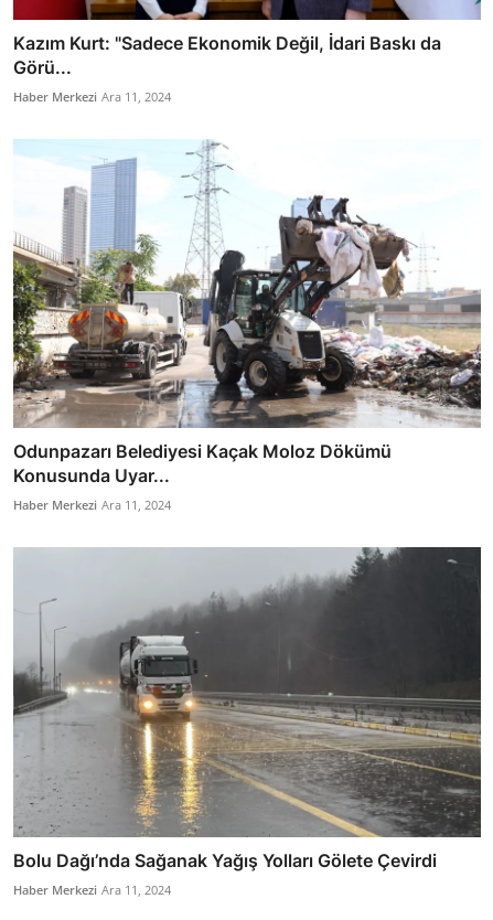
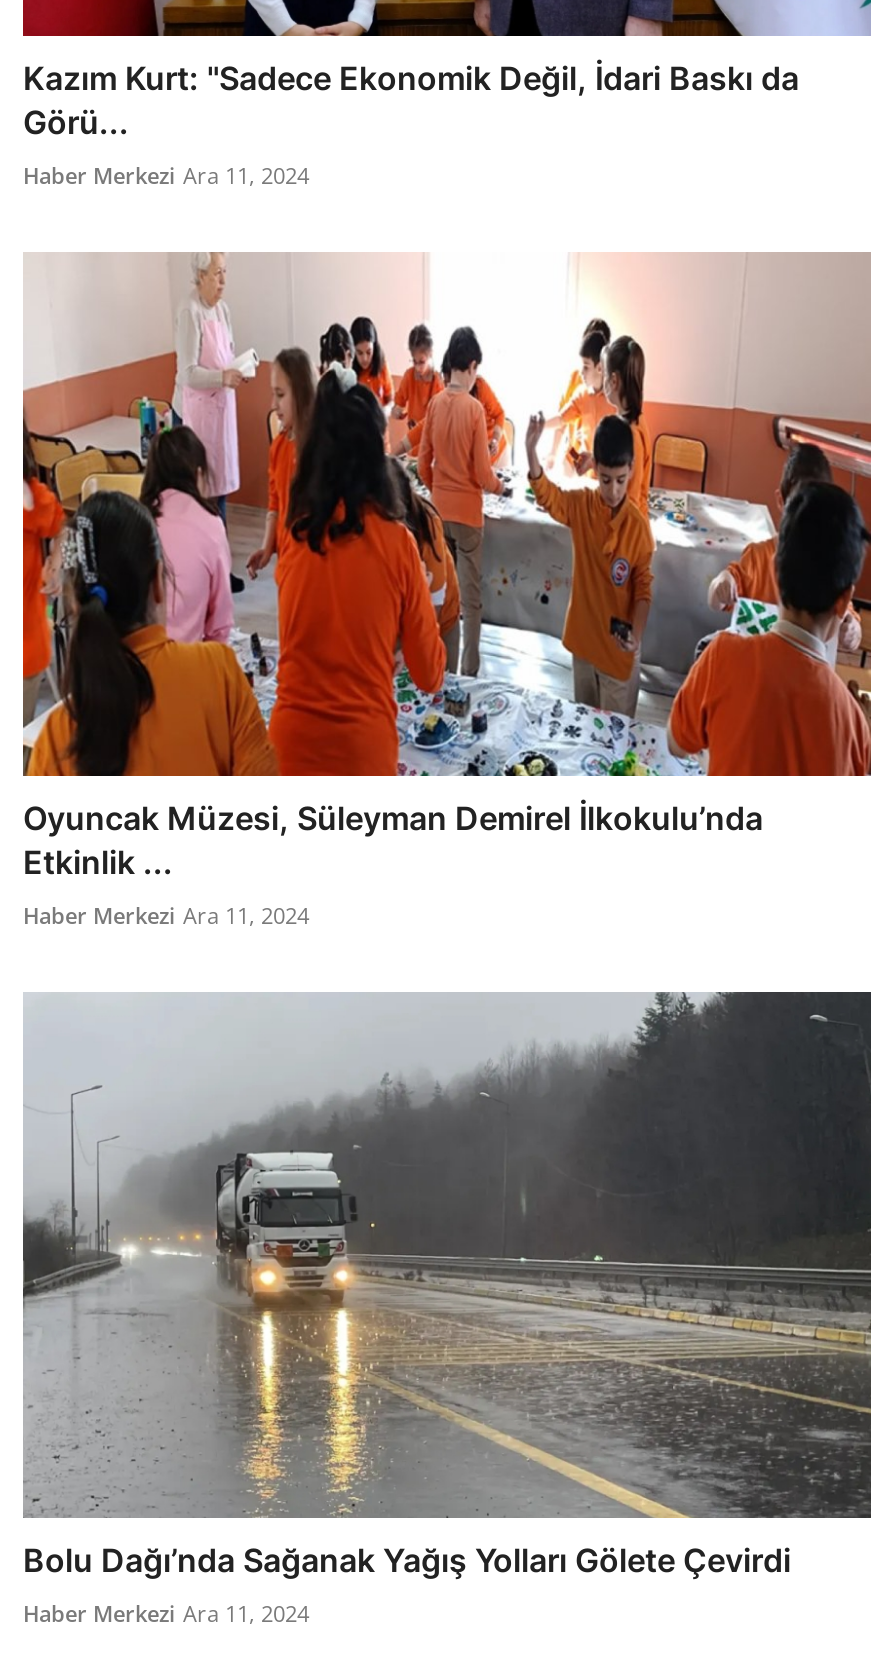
[12,139,482,487] [image] | Odunpazarı Belediyesi Kaçak Moloz Dökümü | Konusunda Uyar... -> [21,250,873,883] [image] | Oyuncak Müzesi, Süleyman Demirel İlkokulu’nda | Etkinlik ...

